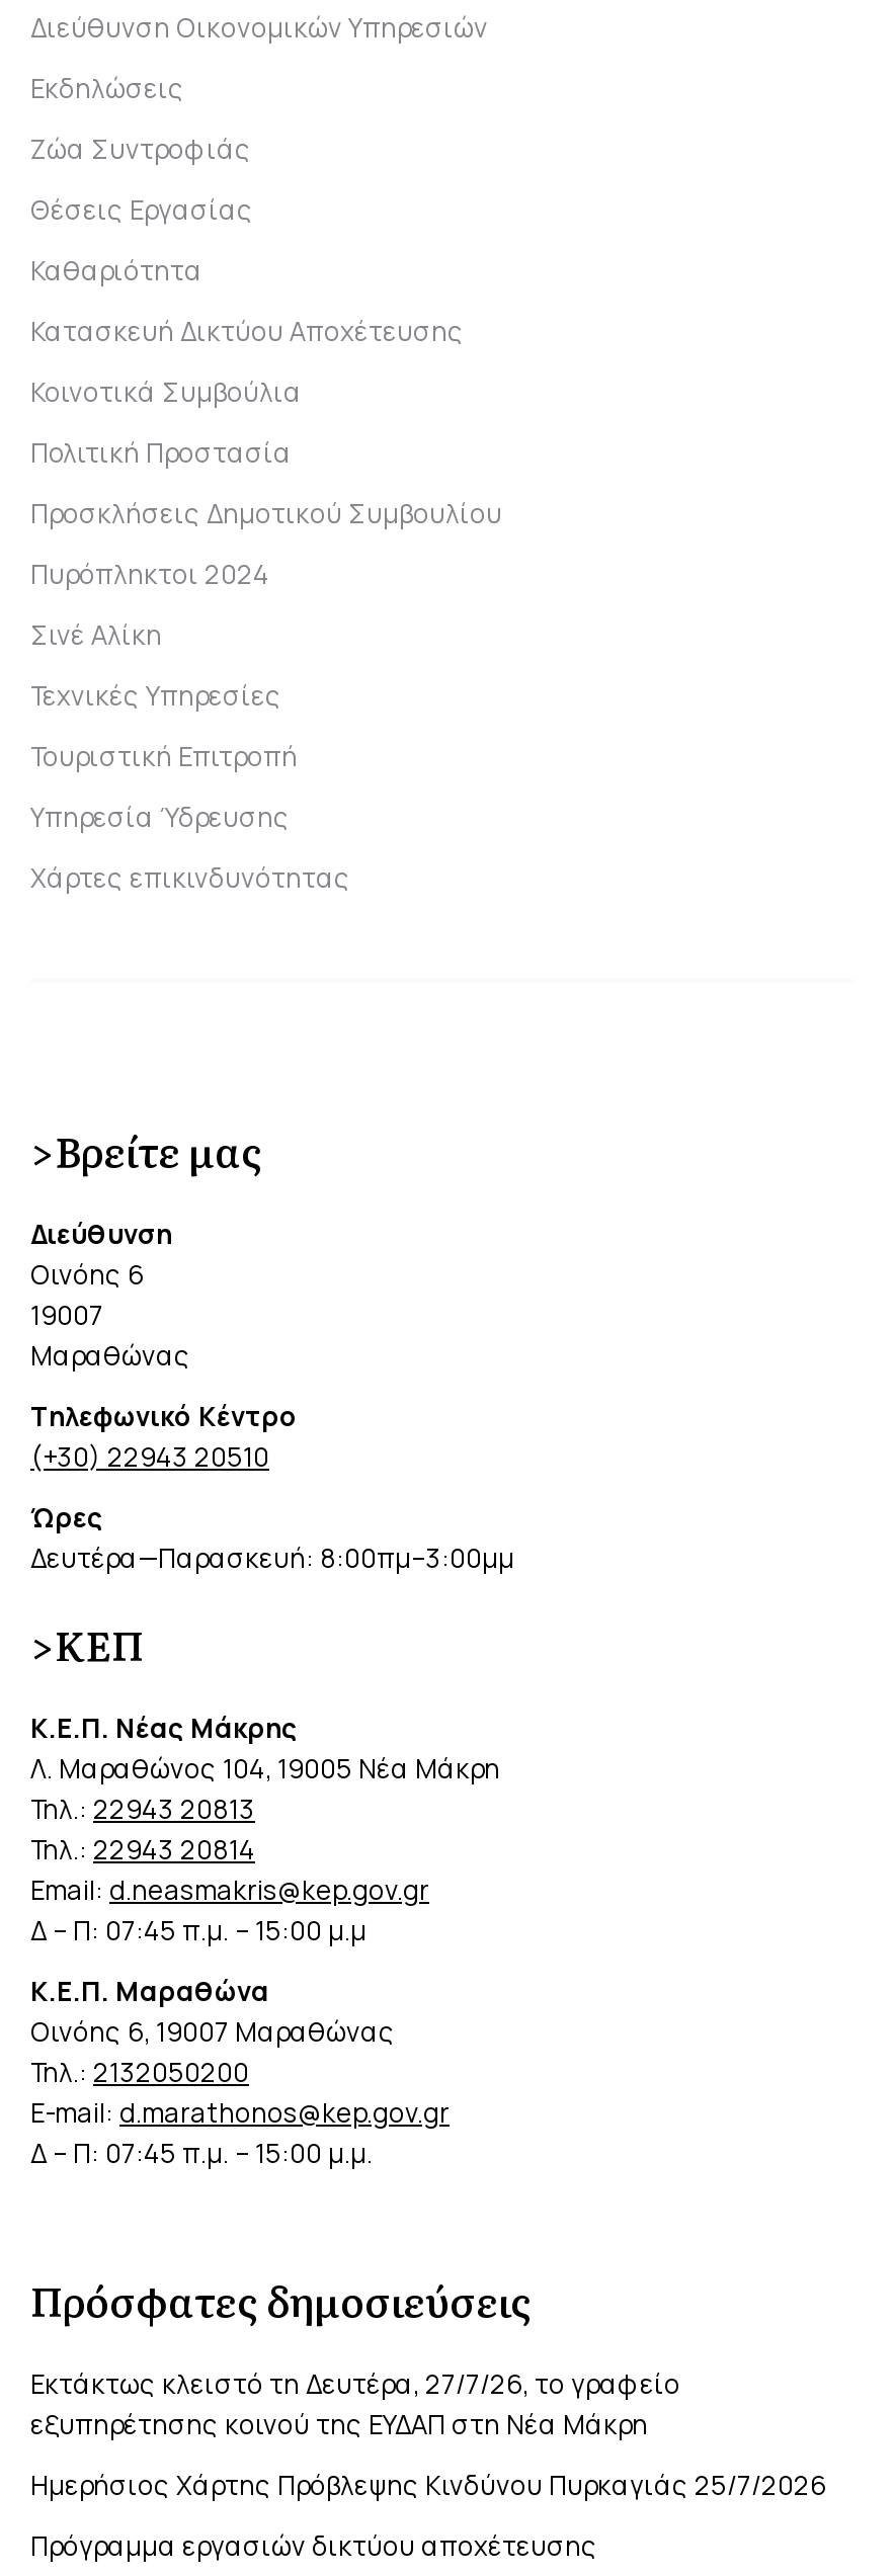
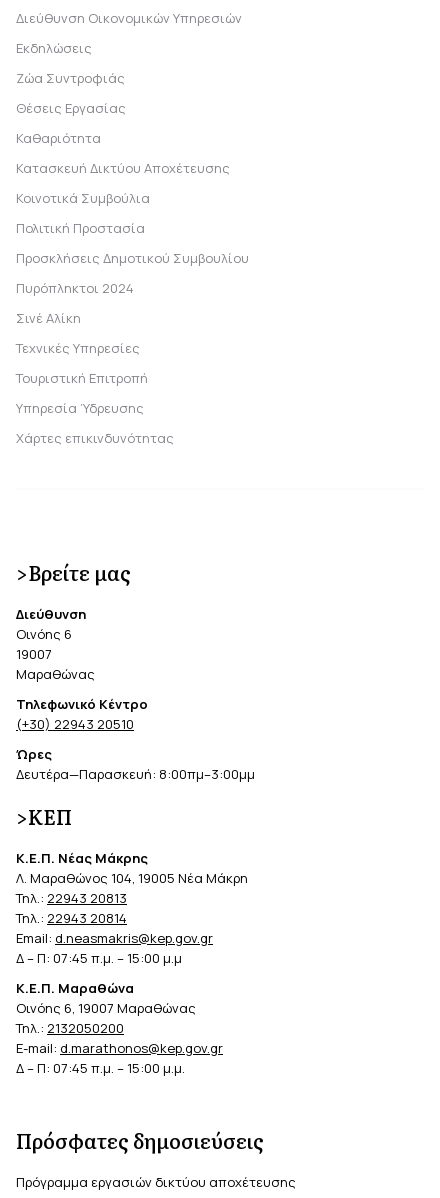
[30,2365,826,2503] Εκτάκτως κλειστό τη Δευτέρα, 27/7/26, το γραφείο | εξυπηρέτησης κοινού της ΕΥΔΑΠ στη Νέα Μάκρη | Ημερήσιος Χάρτης Πρόβλεψης Κινδύνου Πυρκαγιάς 25/7/2026 -> none

